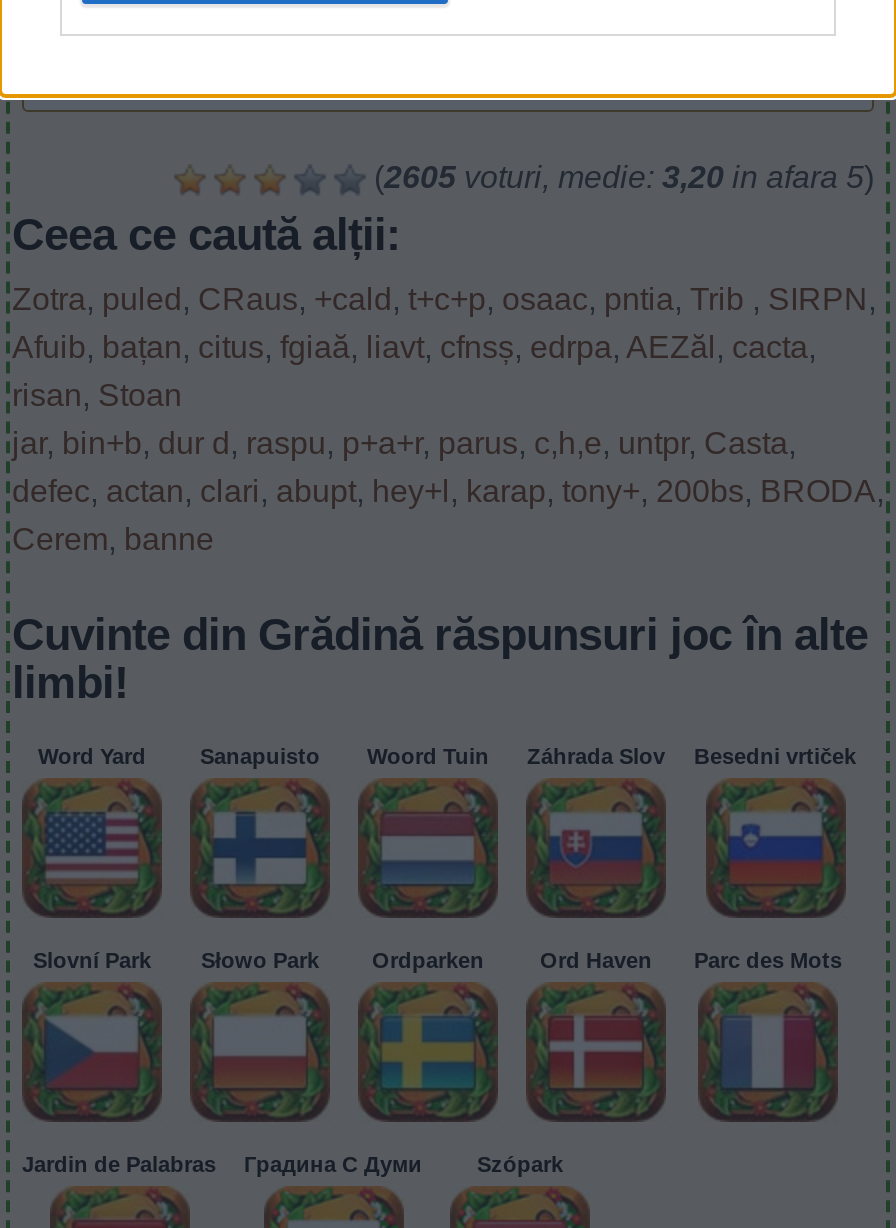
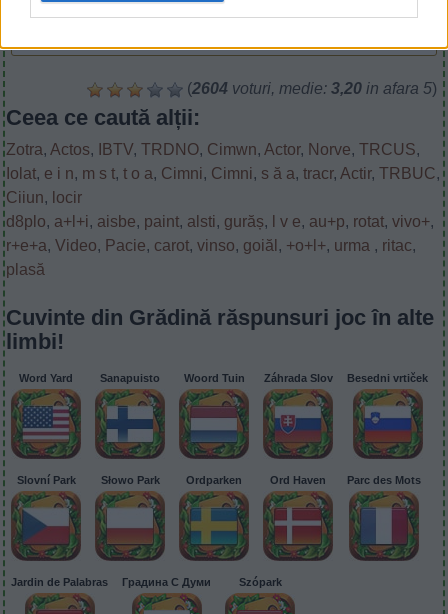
[366,160,874,194] (2605 voturi, medie: 3,20 in afara 5) -> [183,80,437,97] (2604 voturi, medie: 3,20 in afara 5)
[12,282,884,556] Zotra, puled, CRaus, +cald, t+c+p, osaac, pntia, Trib, SIRPN, | Afuib, bațan, citus, fgiaă, liavt, cfnsș, edrpa, AEZăl, cacta, | risan, Stoan | jar, bin+b, dur d, raspu, p+a+r, parus, c,h,e, untpr, Casta, | defec, actan, clari, abupt, hey+l, karap, tony+, 200bs, BRODA, | Cerem, banne -> [6,141,440,278] Zotra, Actos, IBTV, TRDNO, Cimwn, Actor, Norve, TRCUS, | Iolat, e i n, m s t, t o a, Cimni, Cimni, s ă a, tracr, Actir, TRBUC, | Ciiun, locir | d8plo, a+l+i, aisbe, paint, alsti, gurăș, l v e, au+p, rotat, vivo+, | r+e+a, Video, Pacie, carot, vinso, goiăl, +o+l+, urma, ritac, | plasă

